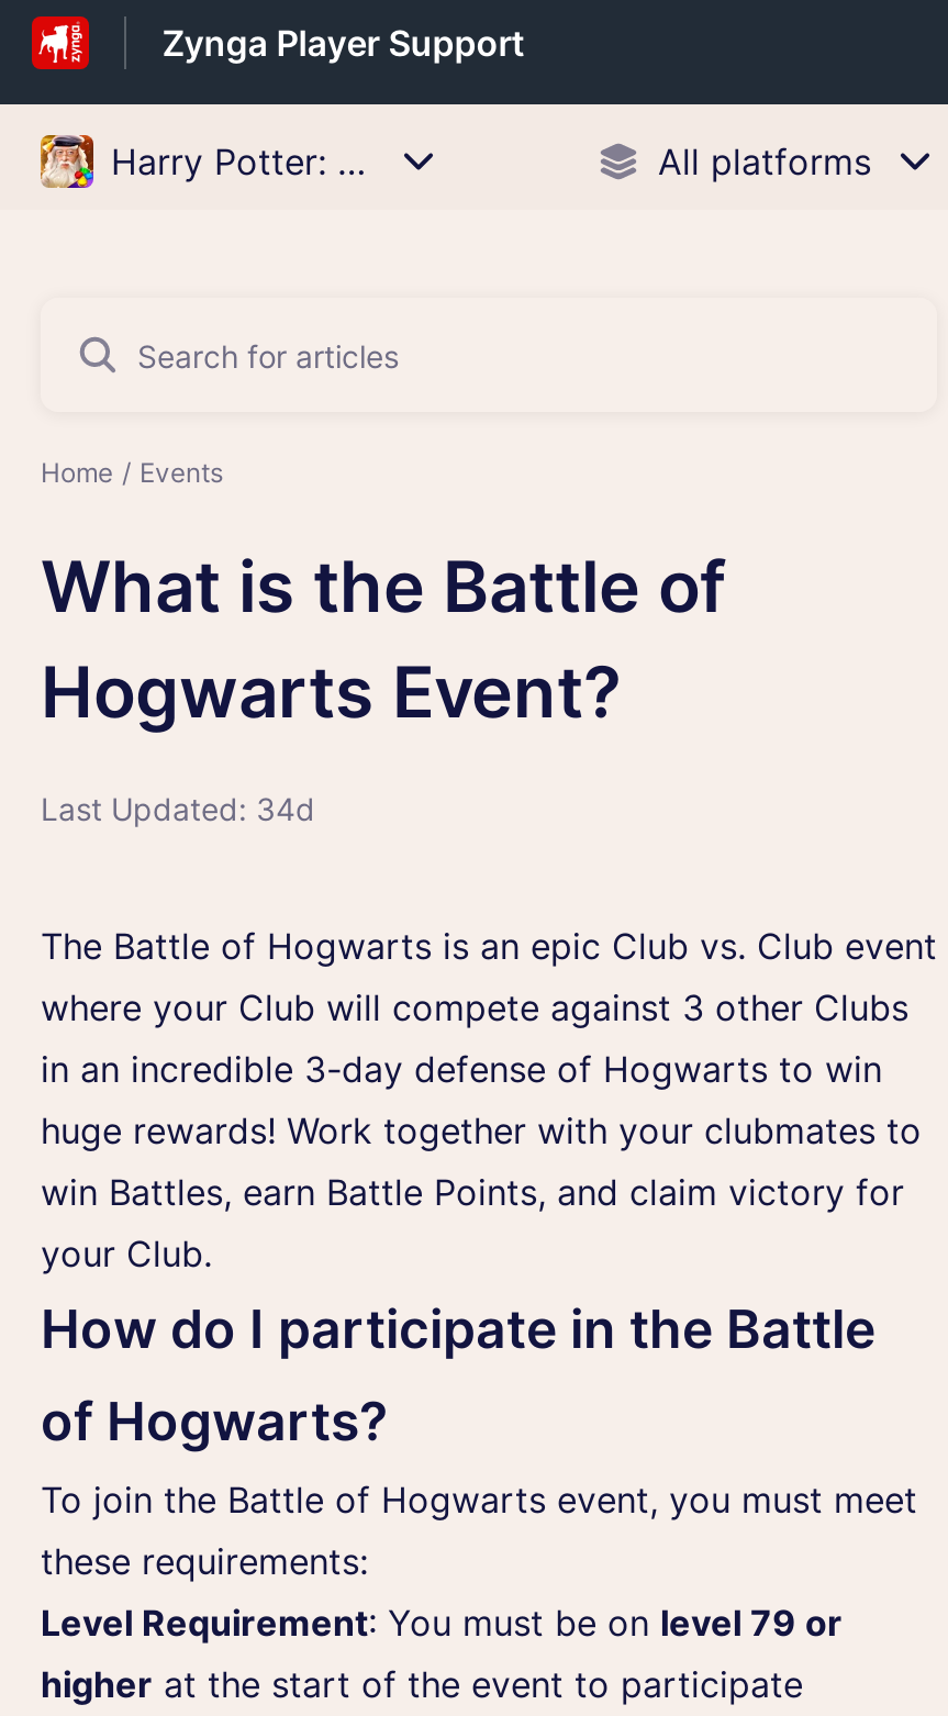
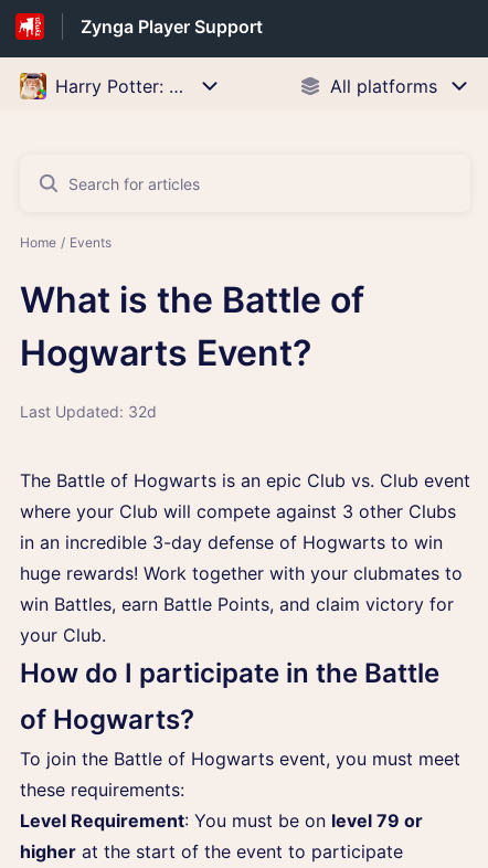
[41,790,315,827] Last Updated: 34d -> [20,402,157,421] Last Updated: 32d

